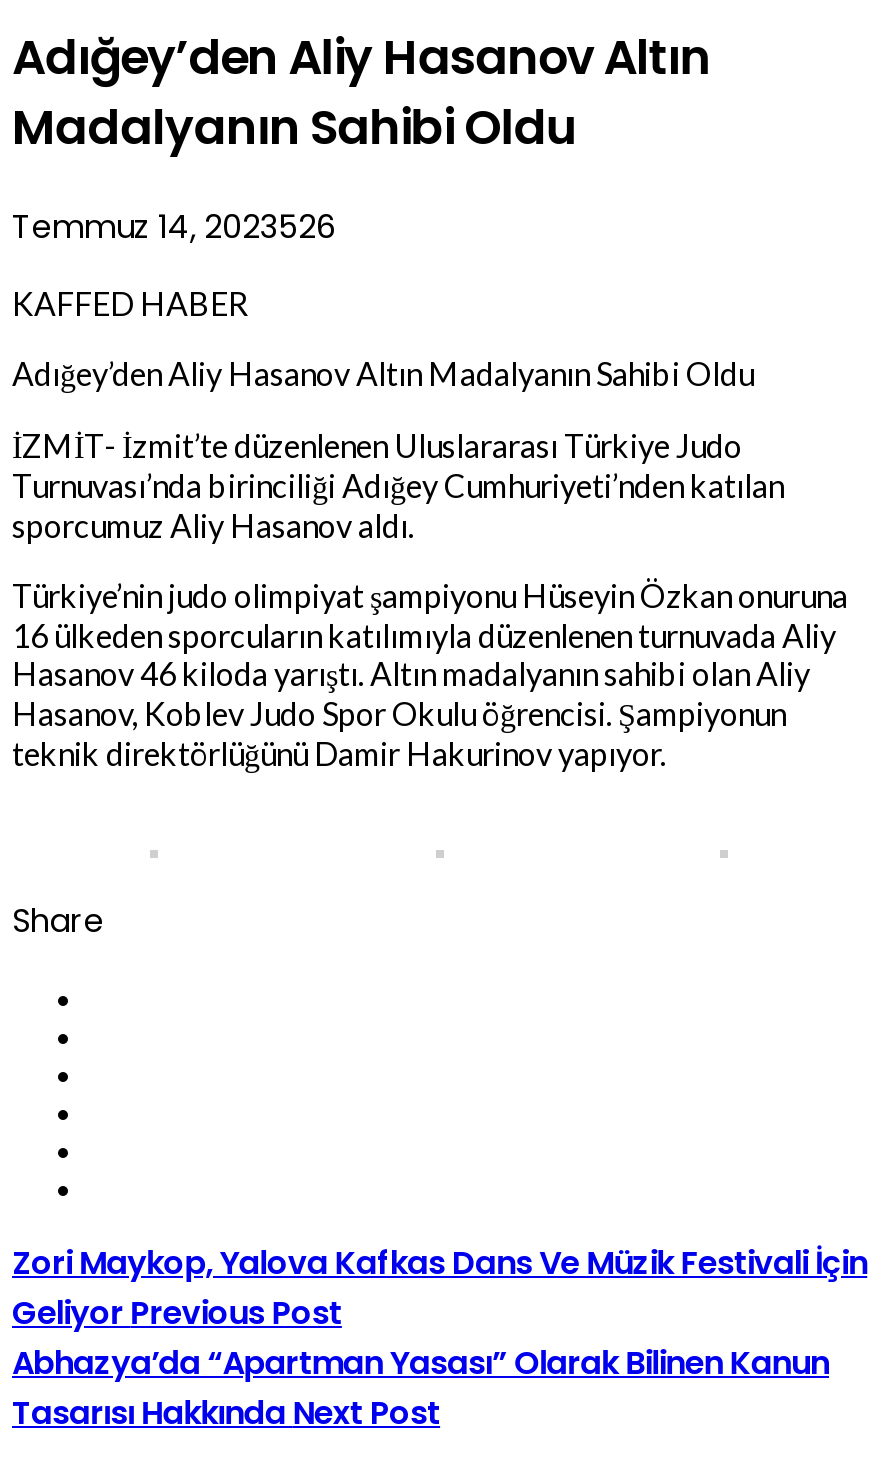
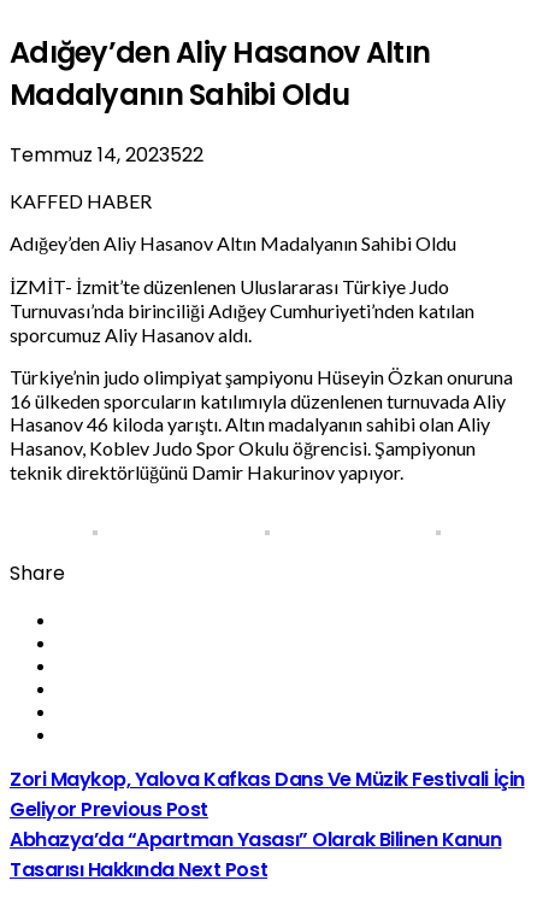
[12,204,336,250] Temmuz 14, 2023526 -> [10,141,203,169] Temmuz 14, 2023522

